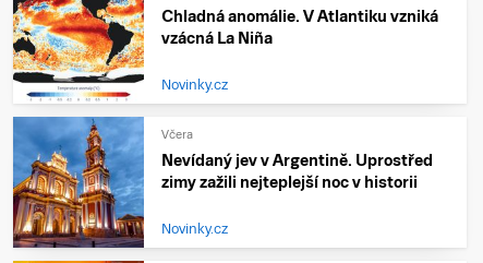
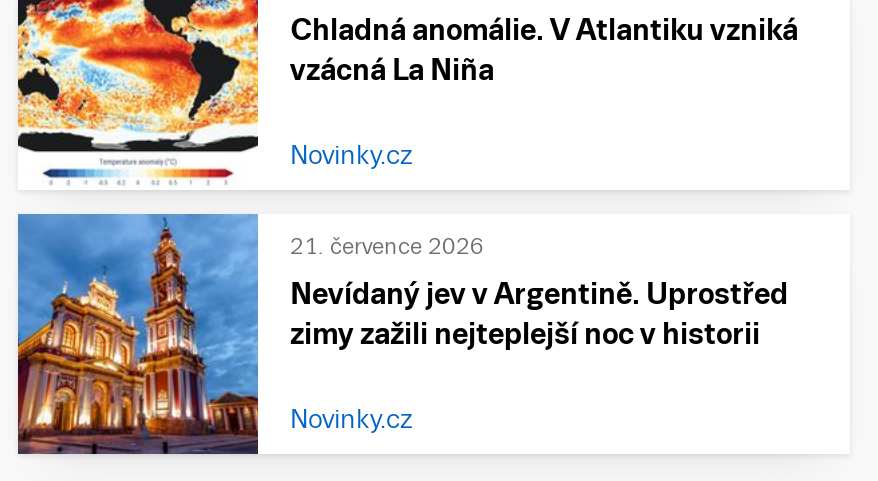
[161,128,193,141] Včera -> [290,234,484,258] 21. července 2026

